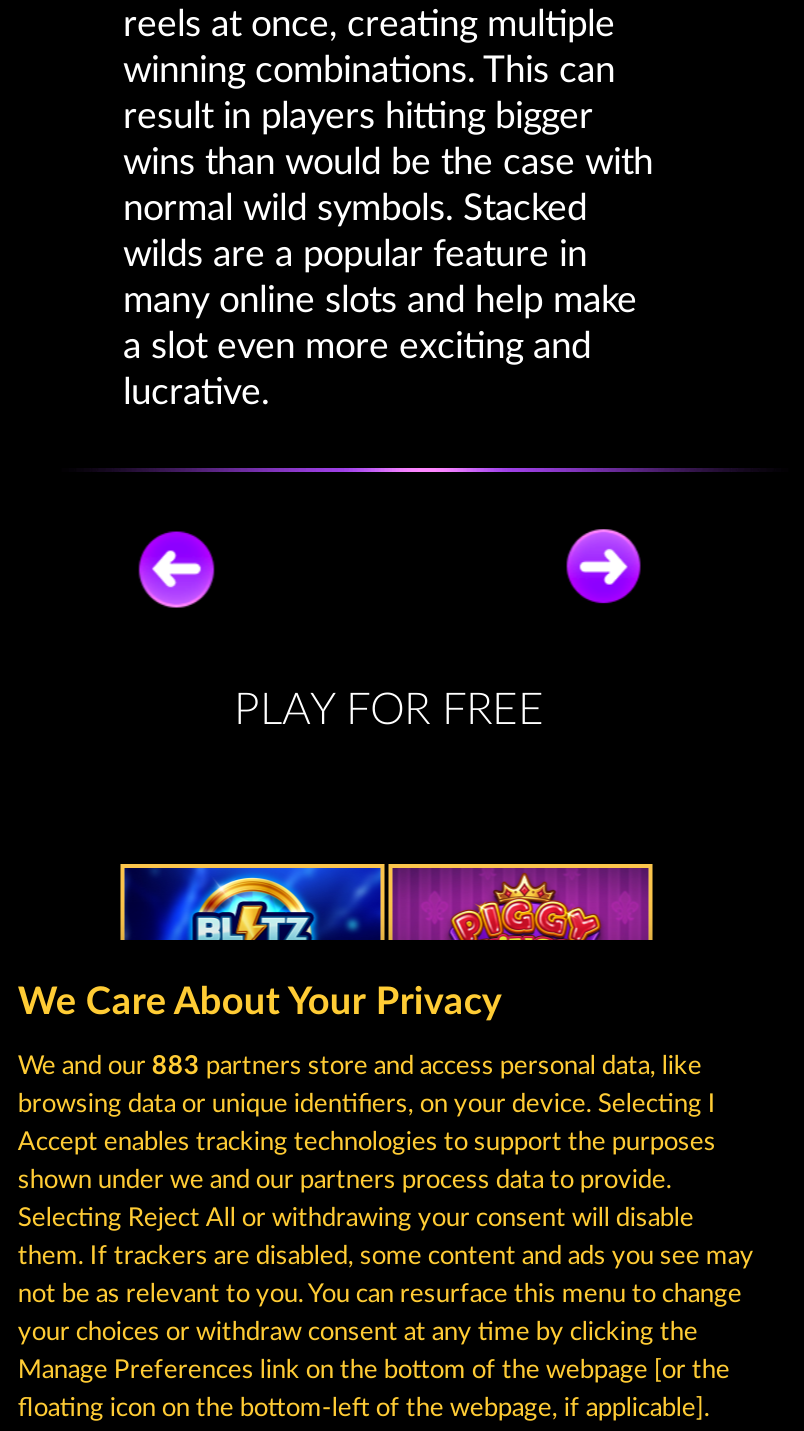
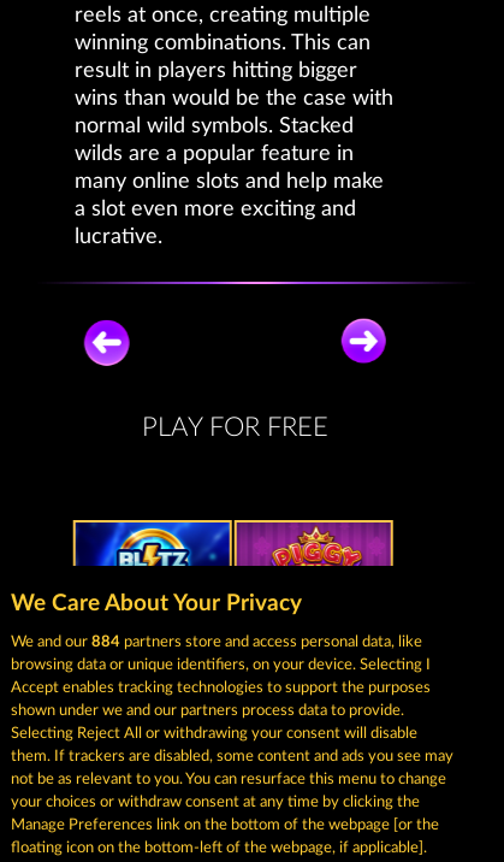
[18,1054,702,1080] We and our 883 partners store and access personal data, like -> [11,634,423,650] We and our 884 partners store and access personal data, like

